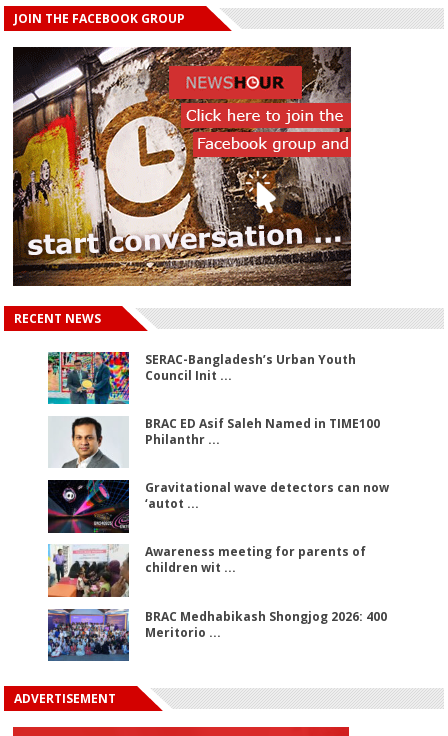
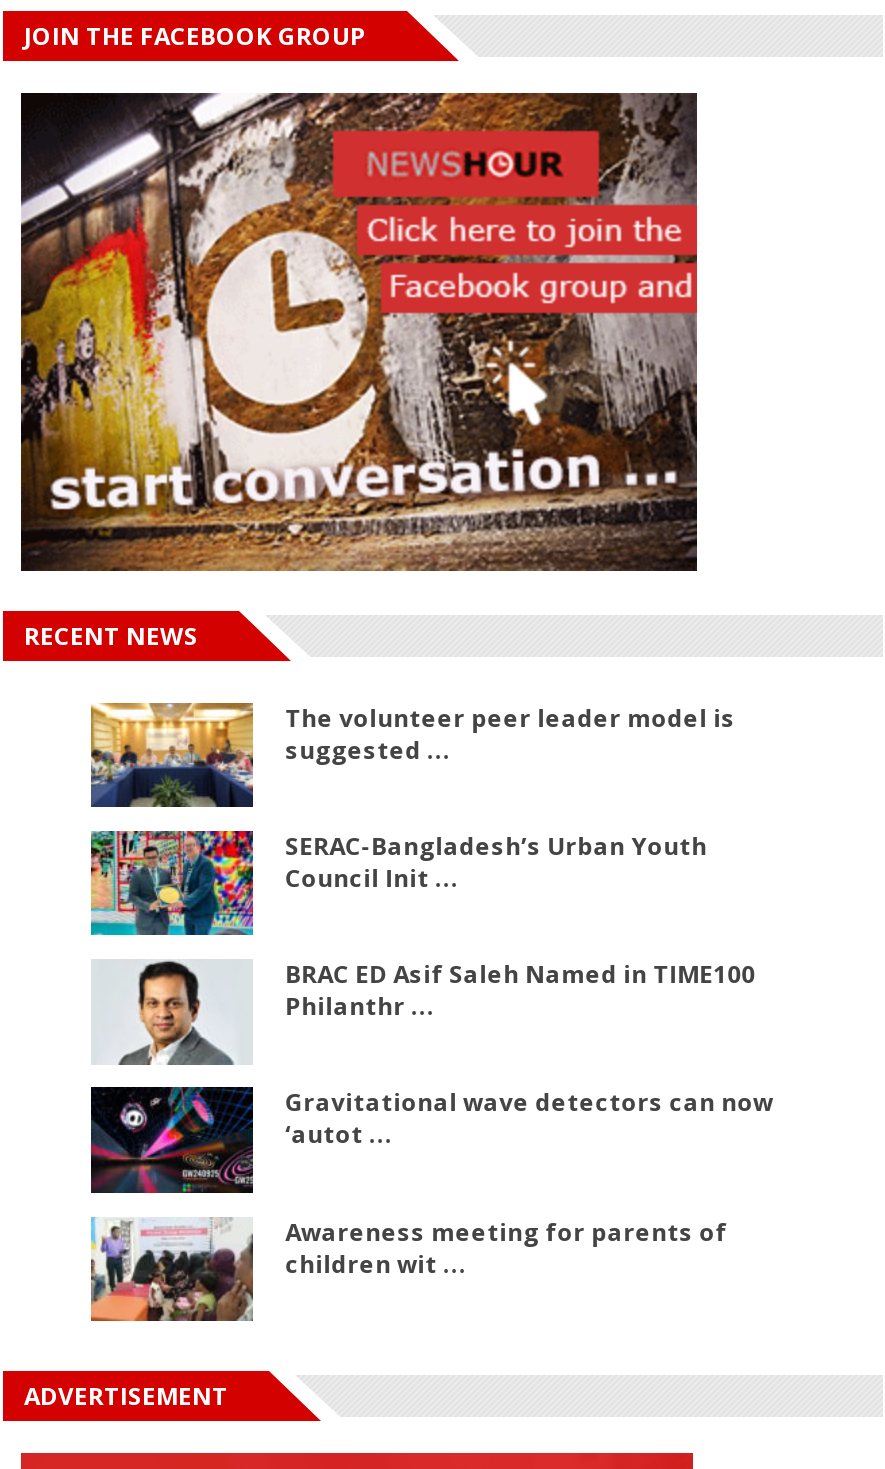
none -> [89,700,735,809] [image] | The volunteer peer leader model is | suggested ...
moved [46,349,389,576] -> [87,825,773,1280]: [image] | SERAC-Bangladesh’s Urban Youth | Council Init ... | ... | Awareness meeting for parents of | children wit ...
[47,608,387,662] [image] | BRAC Medhabikash Shongjog 2026: 400 | Meritorio ... -> none

